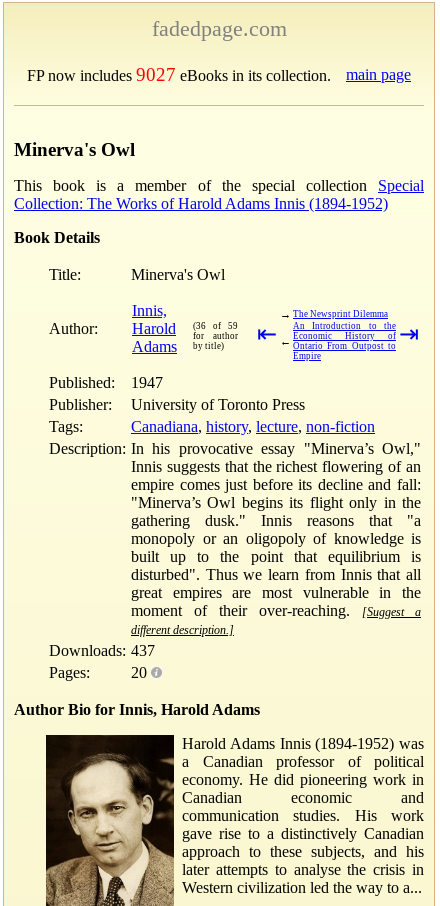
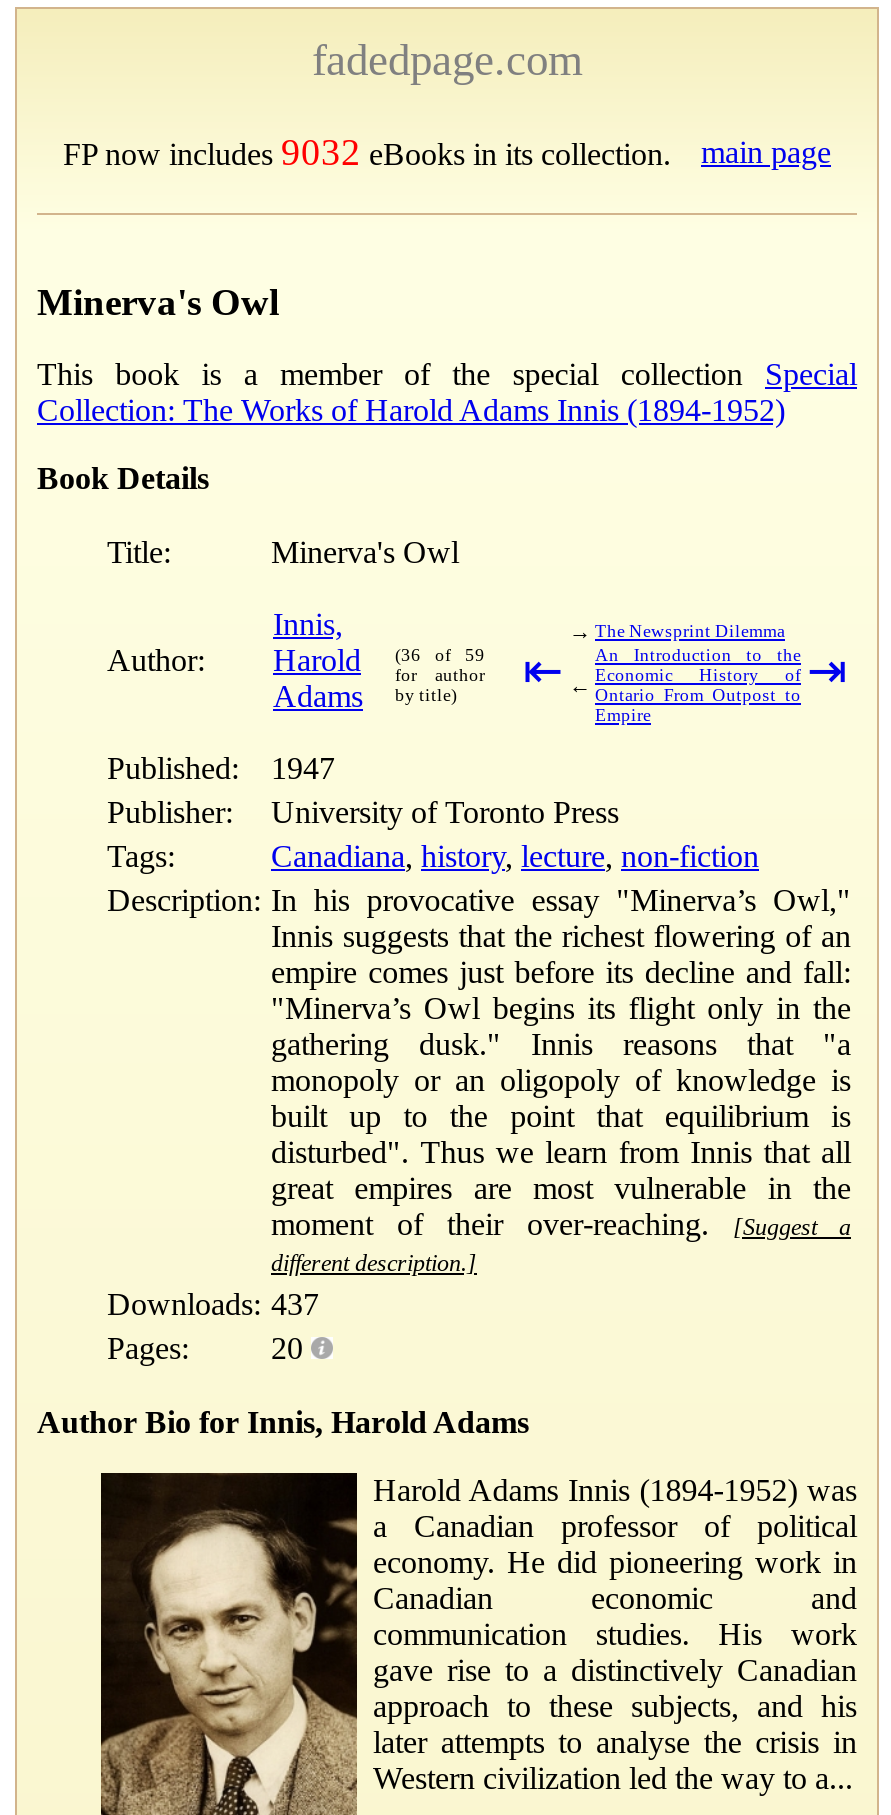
[27,64,331,85] FP now includes 9027 eBooks in its collection. -> [63,131,671,173] FP now includes 9032 eBooks in its collection.

